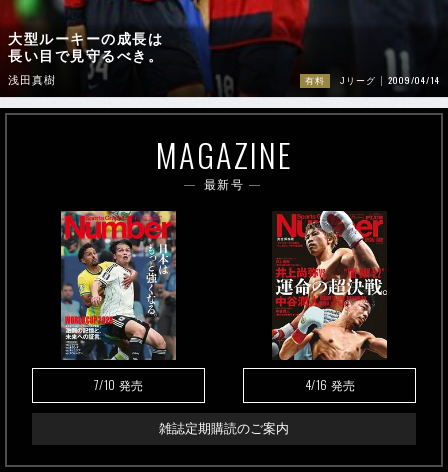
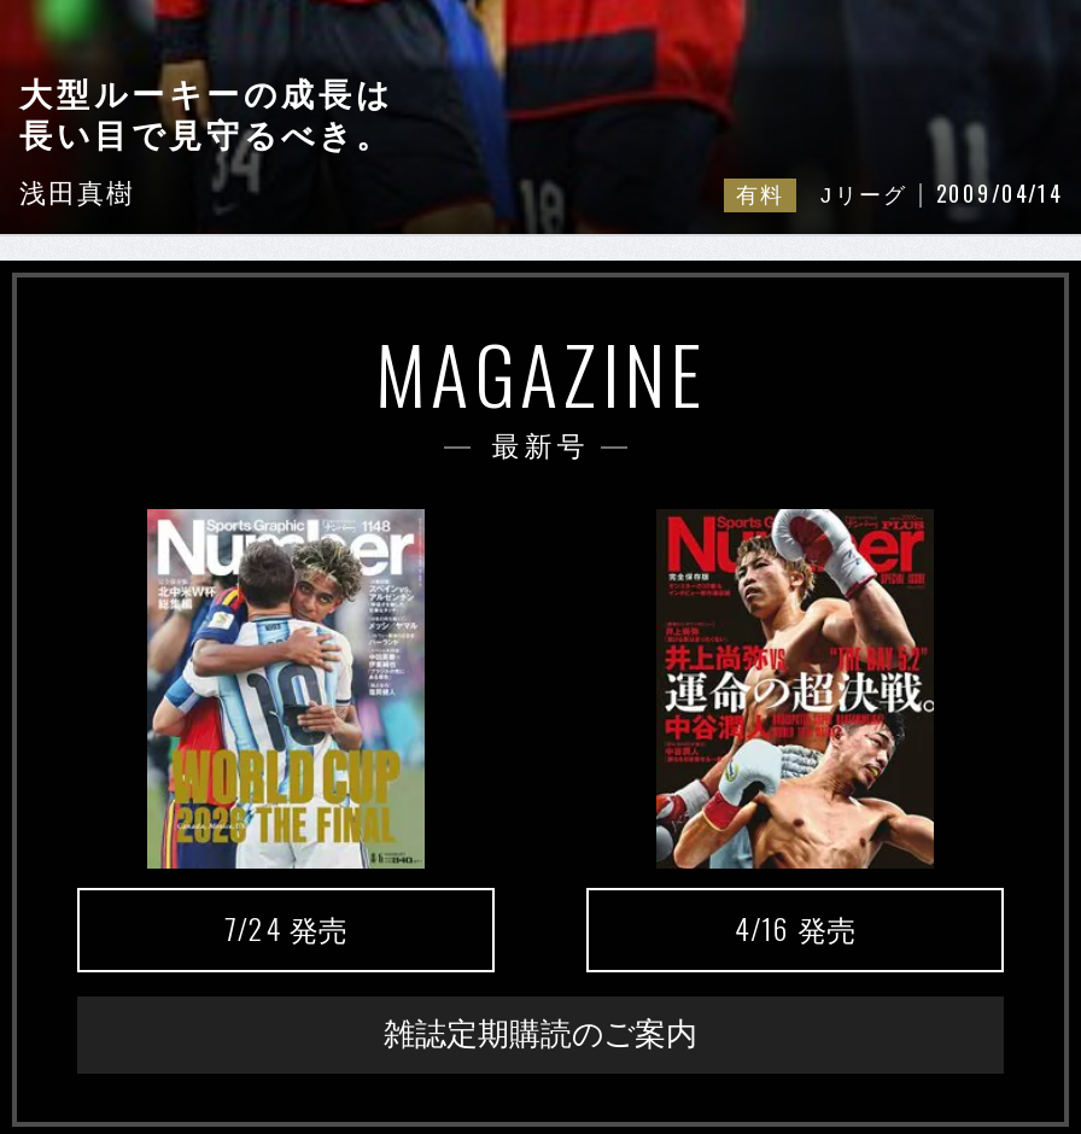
[61,210,176,393] [image] | 7/10発売 -> [145,507,427,948] [image] | 7/24発売

